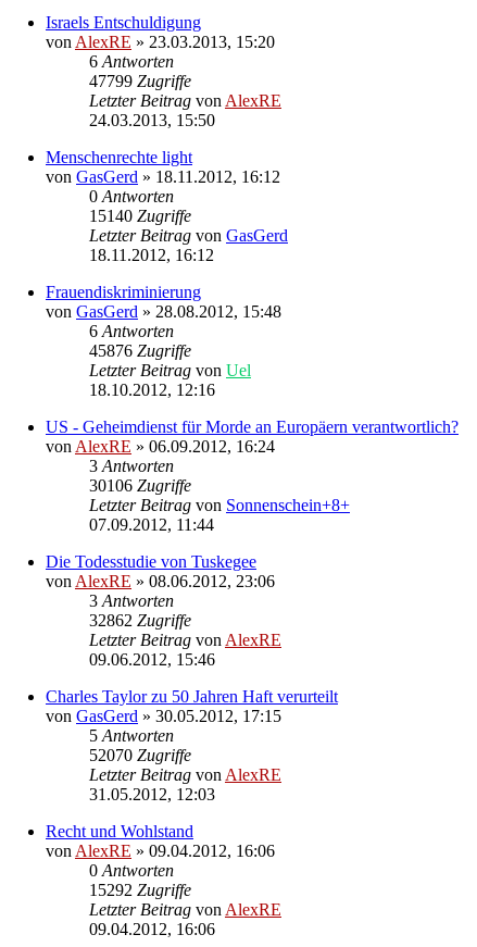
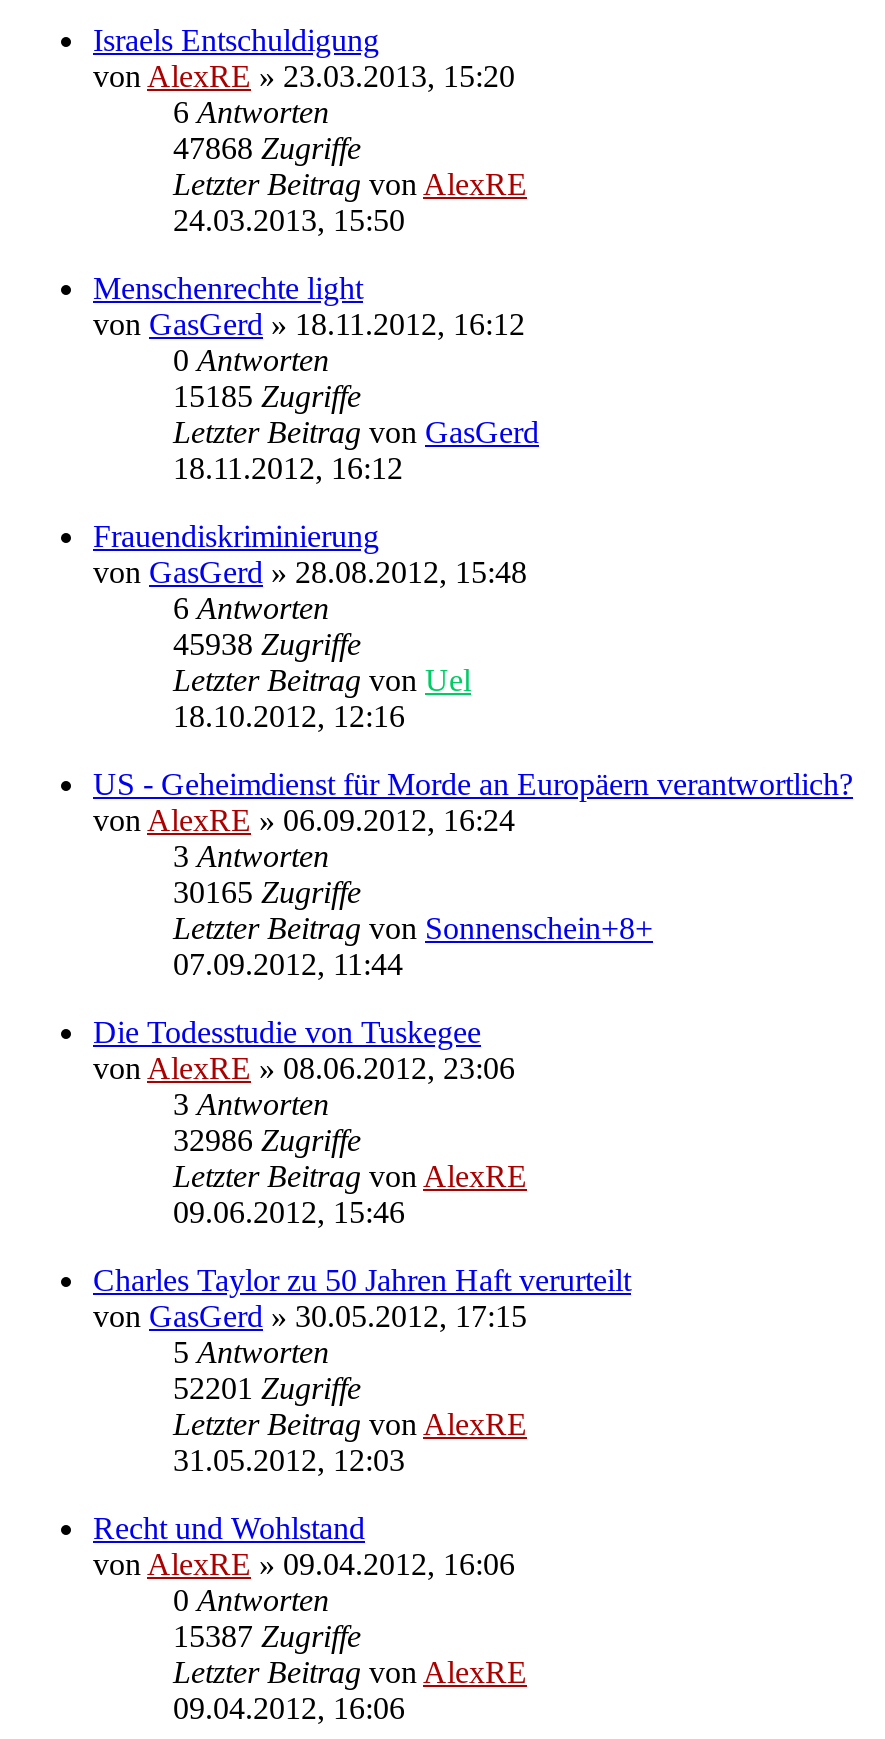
[89,72,191,90] 47799 Zugriffe -> [173,131,361,165] 47868 Zugriffe
[89,206,191,225] 15140 Zugriffe -> [173,379,361,413] 15185 Zugriffe
[89,341,191,360] 45876 Zugriffe -> [173,627,361,661] 45938 Zugriffe
[89,476,191,495] 30106 Zugriffe -> [173,875,361,909] 30165 Zugriffe
[89,611,191,629] 32862 Zugriffe -> [173,1123,361,1157] 32986 Zugriffe
[89,746,191,764] 52070 Zugriffe -> [173,1371,361,1405] 52201 Zugriffe
[89,881,191,899] 15292 Zugriffe -> [173,1619,361,1653] 15387 Zugriffe

